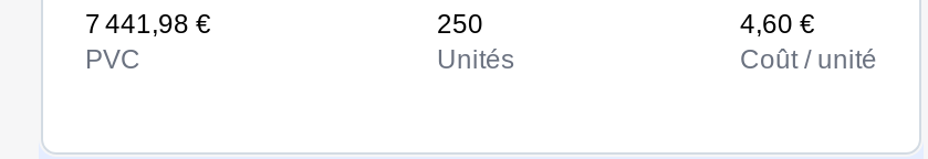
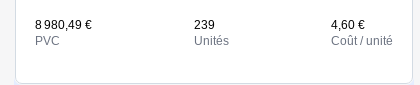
[85,10,211,41] 7 441,98 € -> [35,17,92,31] 8 980,49 €
[437,10,483,41] 250 -> [194,17,215,31] 239

